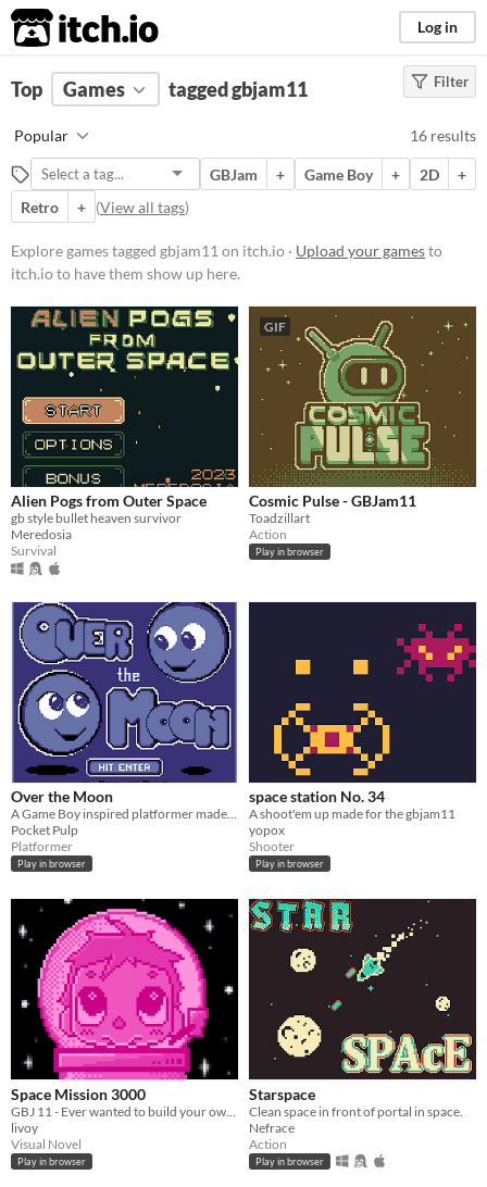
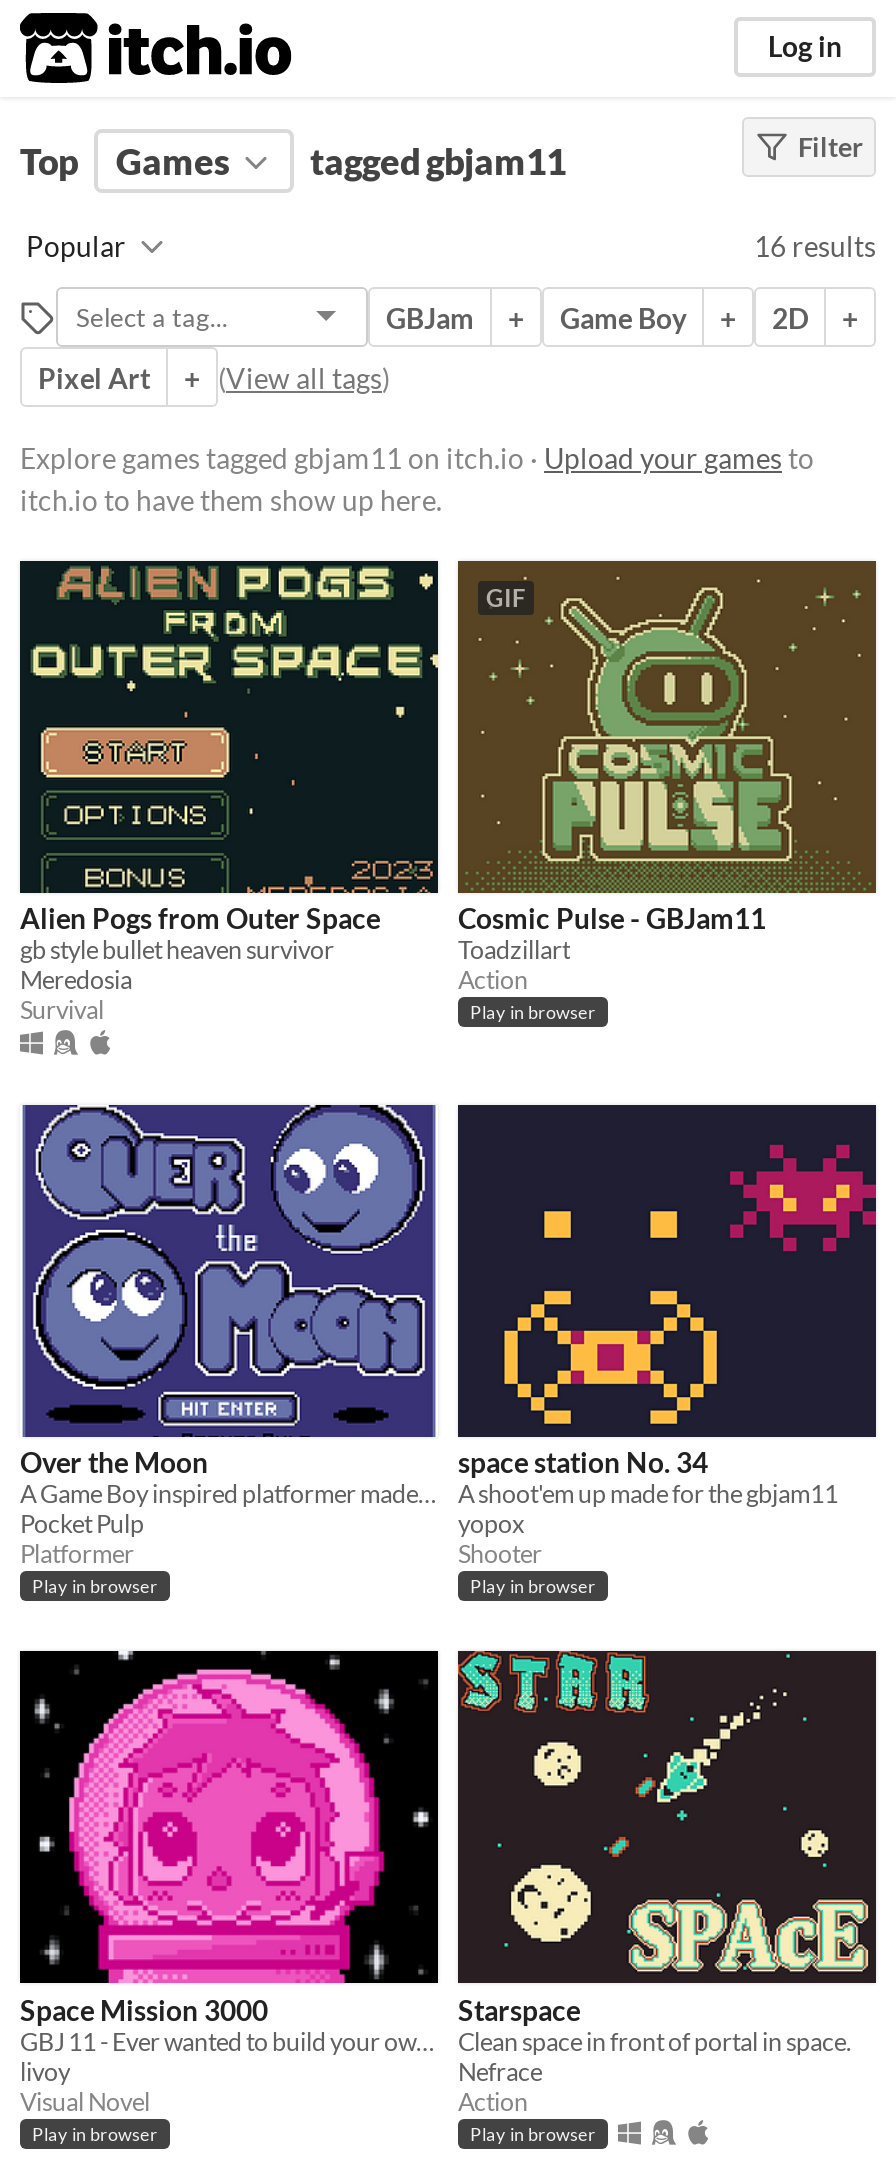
[21,197,59,216] Retro -> [38,360,150,394] Pixel Art

